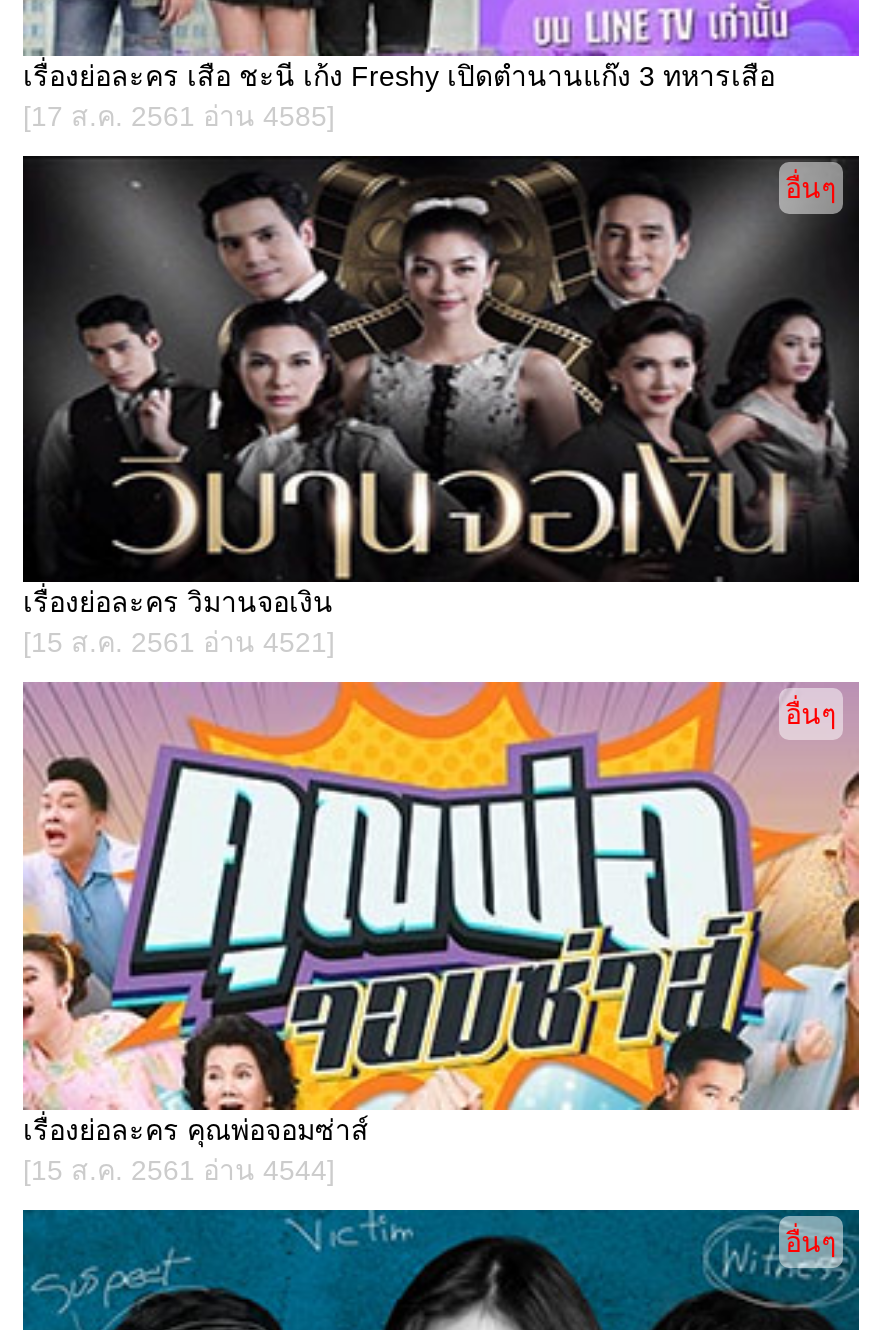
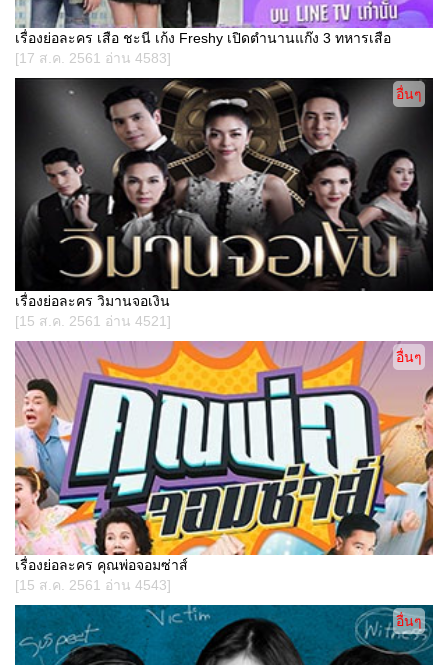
[23,101,335,133] [17 ส.ค. 2561 อ่าน 4585] -> [15,50,171,66] [17 ส.ค. 2561 อ่าน 4583]
[23,1153,335,1185] [15 ส.ค. 2561 อ่าน 4544] -> [15,577,171,593] [15 ส.ค. 2561 อ่าน 4543]

